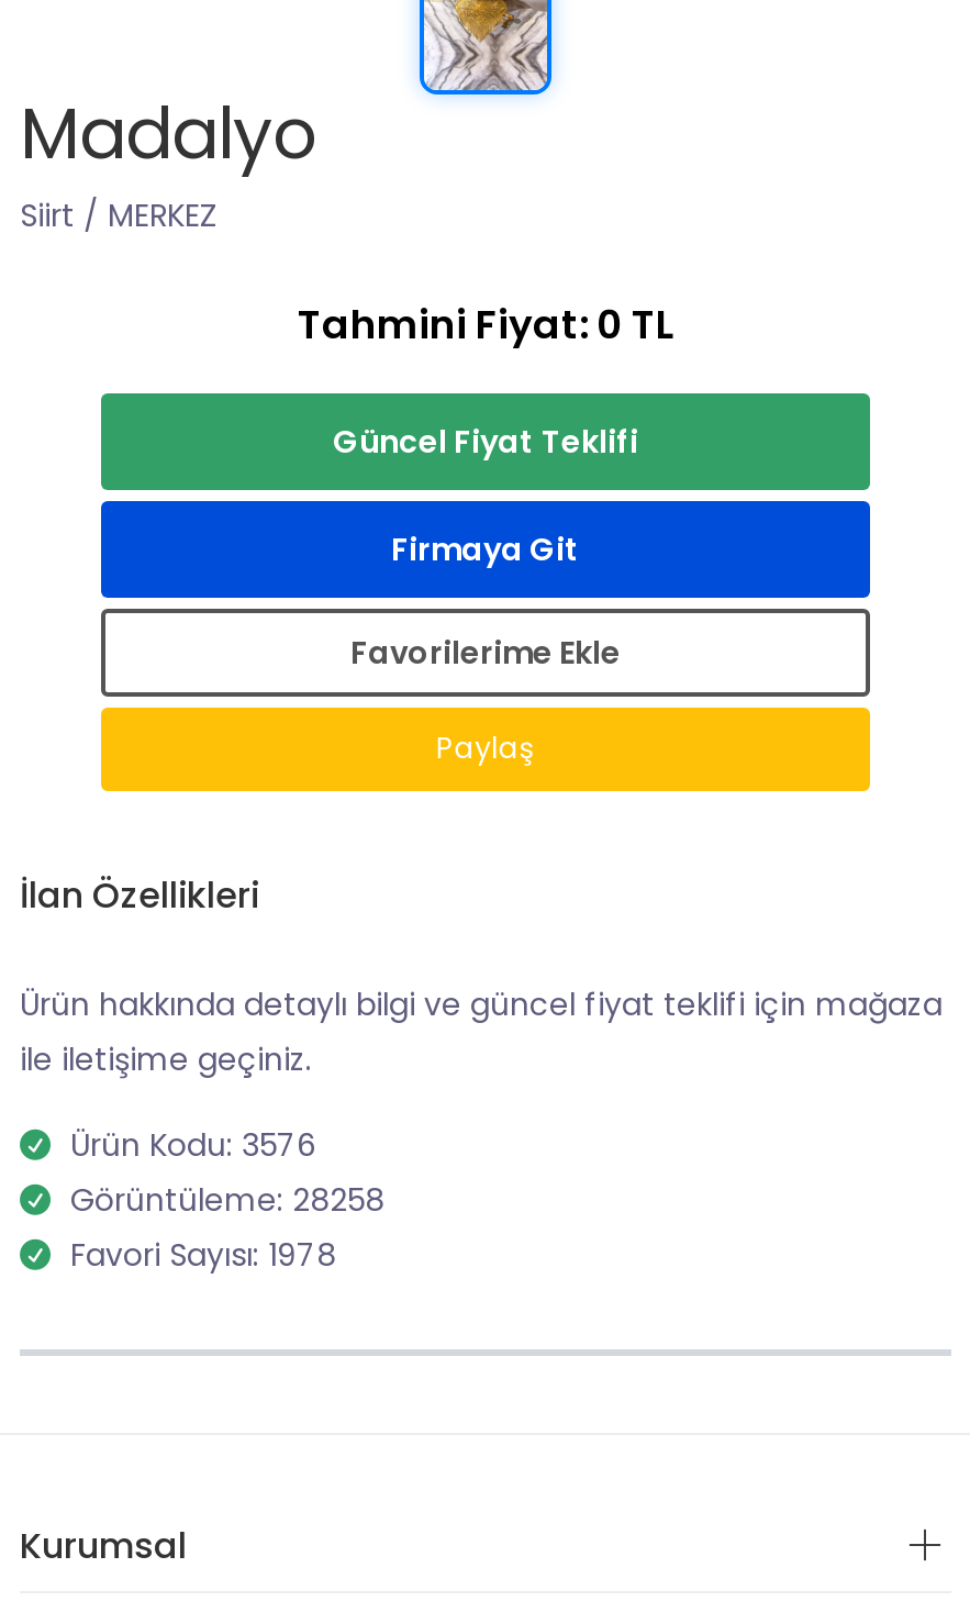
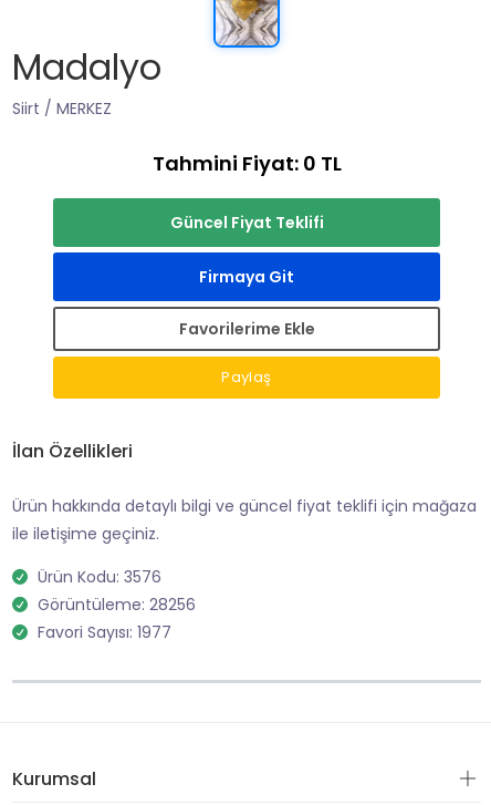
[70,1178,384,1222] Görüntüleme: 28258 -> [38,594,196,616] Görüntüleme: 28256
[70,1233,336,1277] Favori Sayısı: 1978 -> [38,621,171,643] Favori Sayısı: 1977

